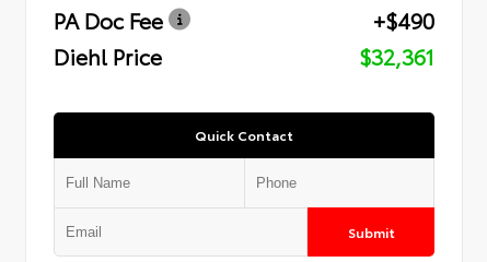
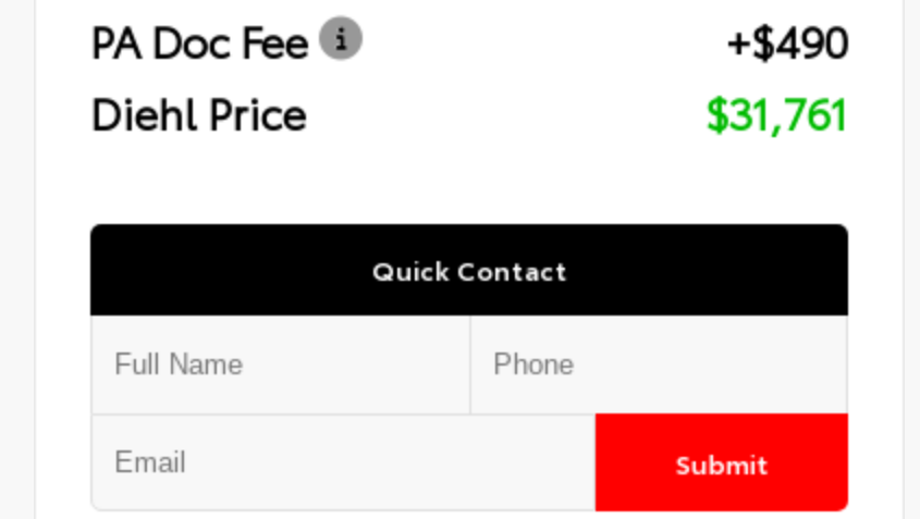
[359,39,434,70] $32,361 -> [704,78,848,139] $31,761

